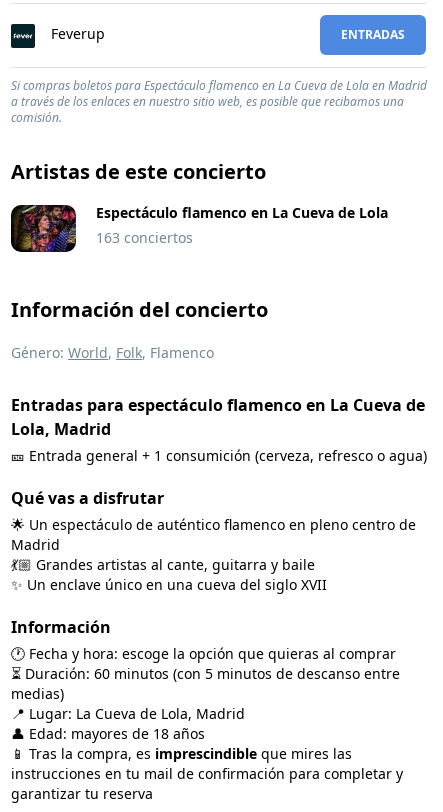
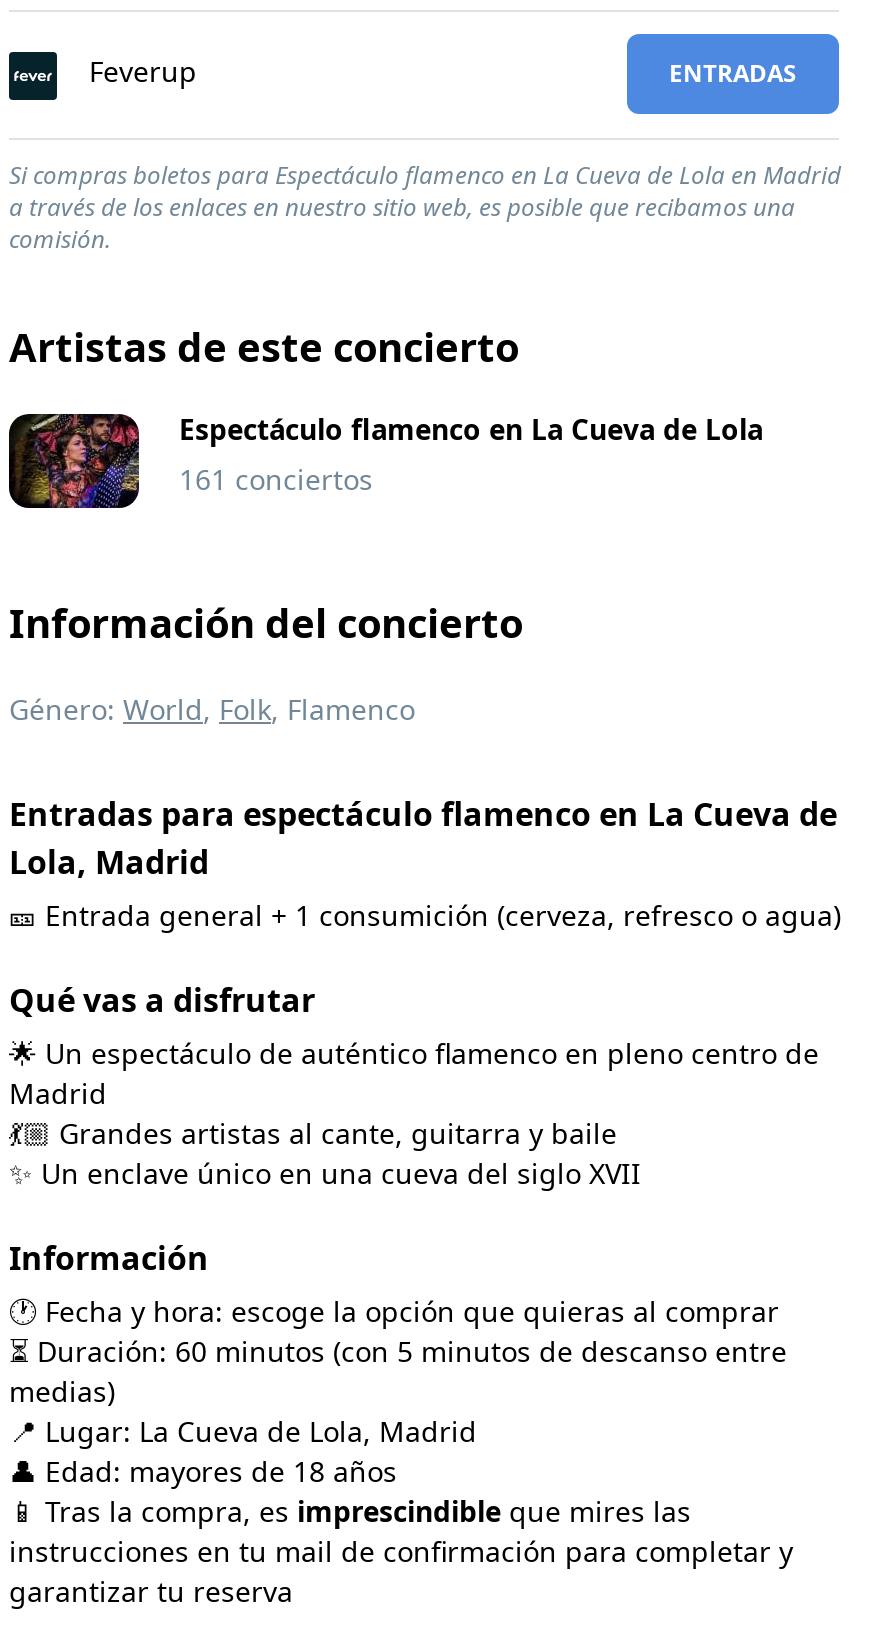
[96,228,193,247] 163 conciertos -> [179,460,373,498] 161 conciertos

